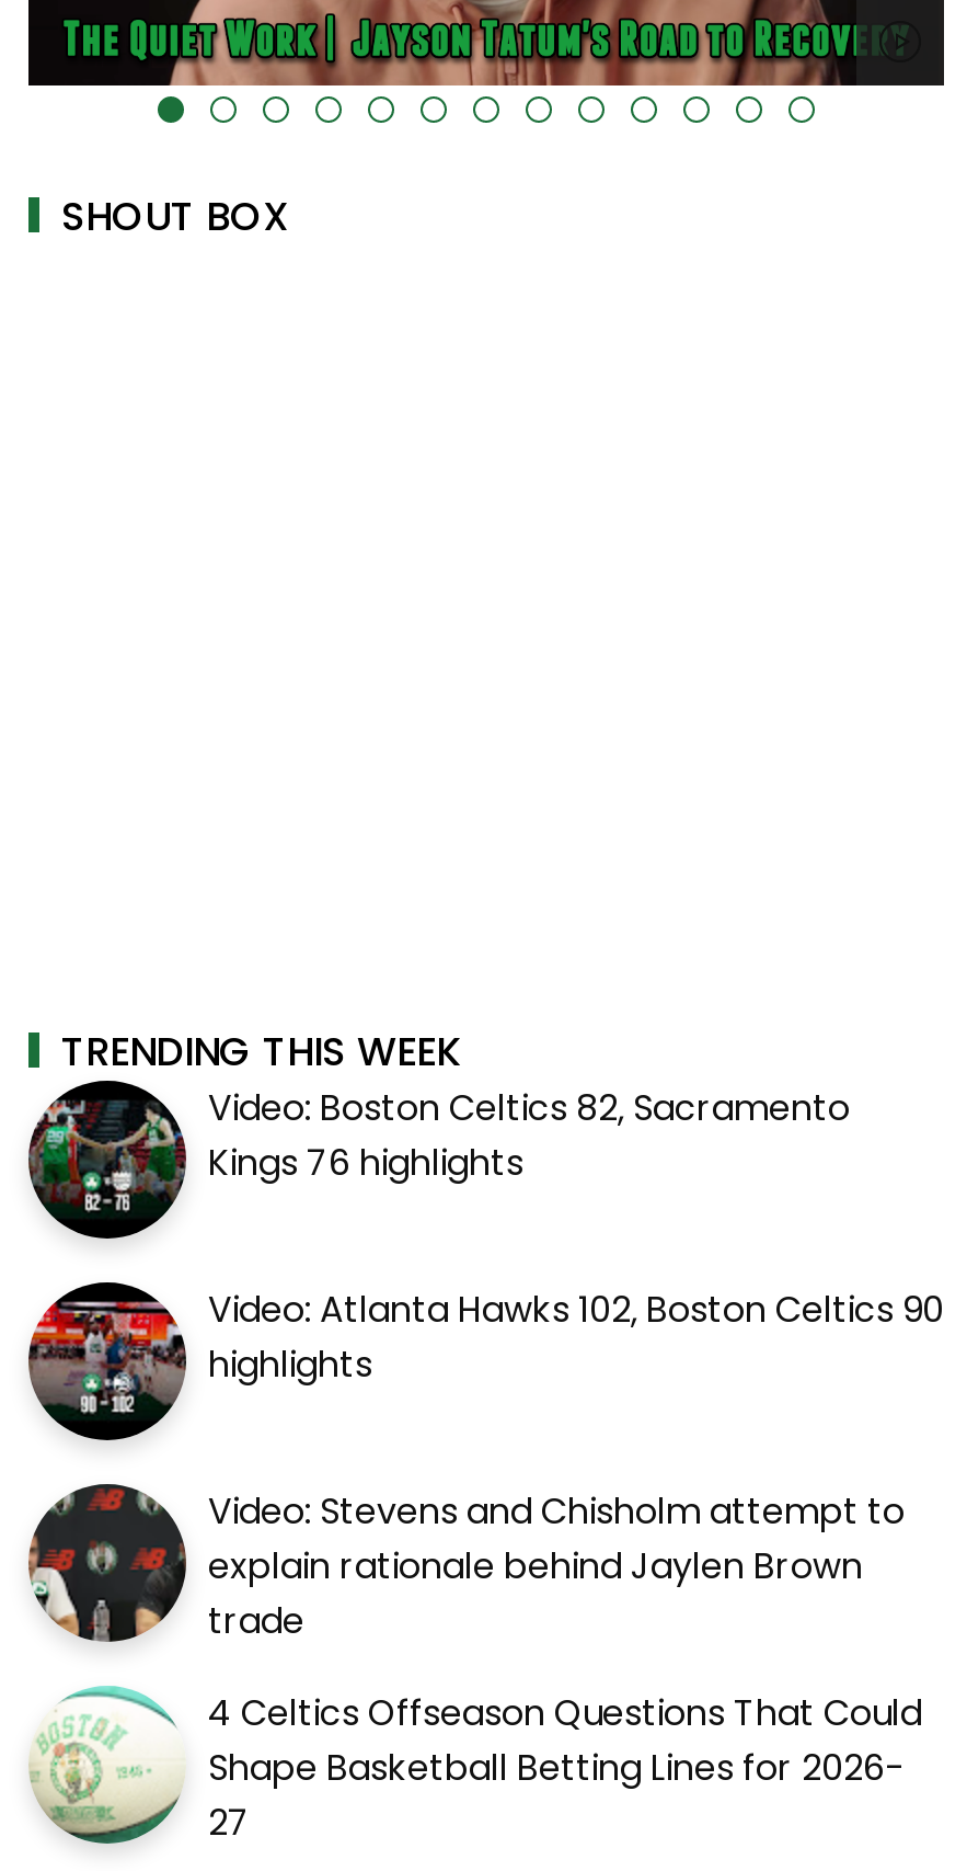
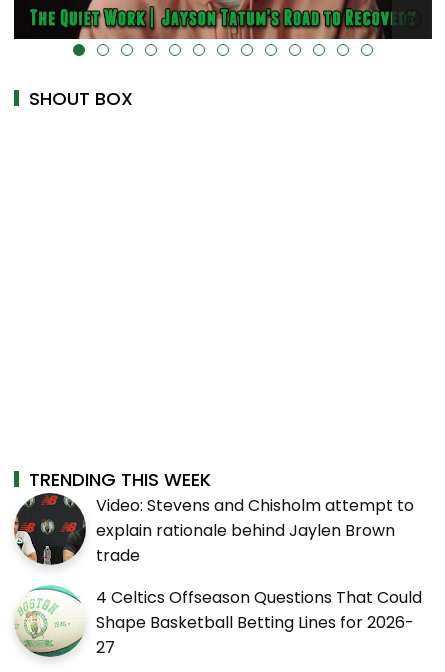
[28,1083,944,1390] [image] | Video: Boston Celtics 82, Sacramento | Kings 76 highlights | Video: Atlanta Hawks 102, Boston Celtics 90 | highlights -> none
[26,1280,177,1442] [image] -> none

